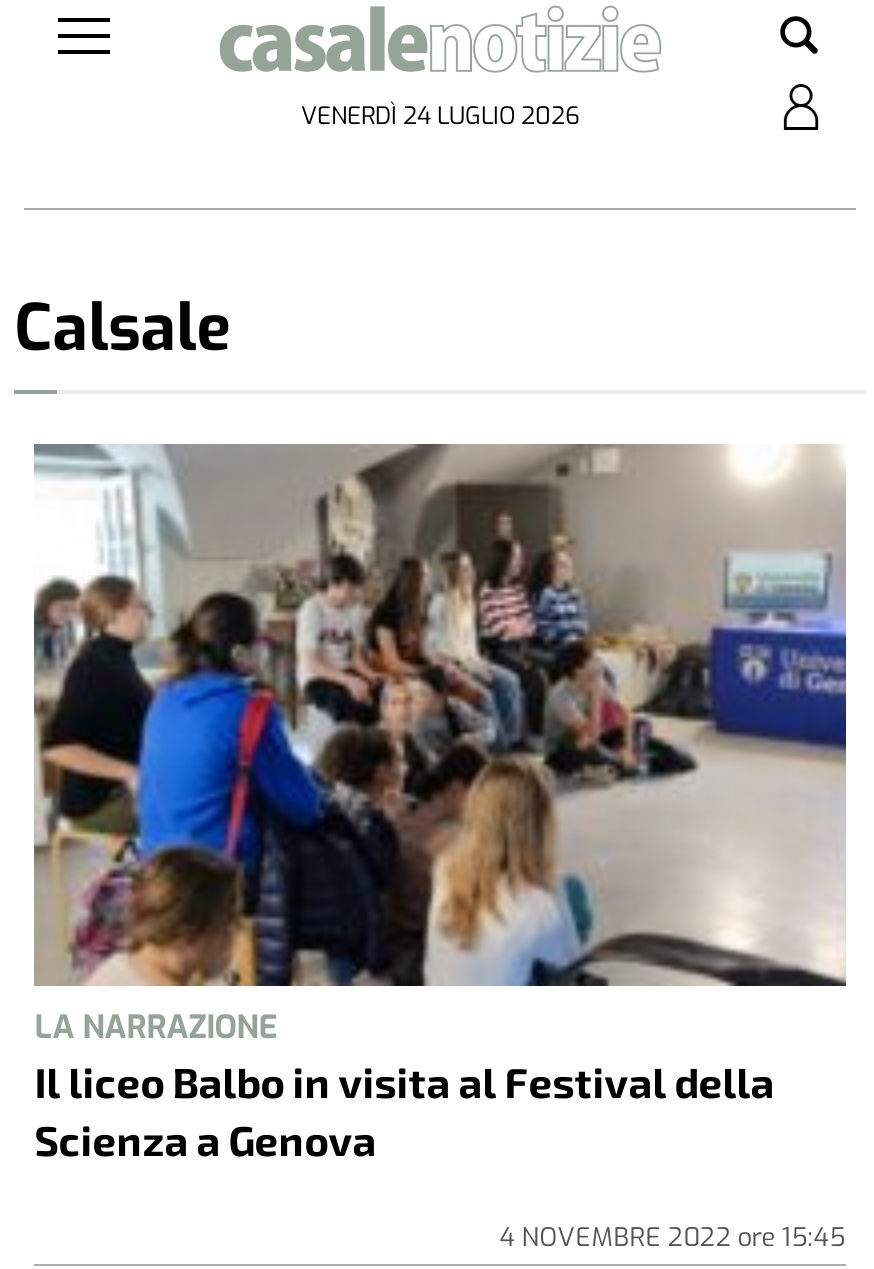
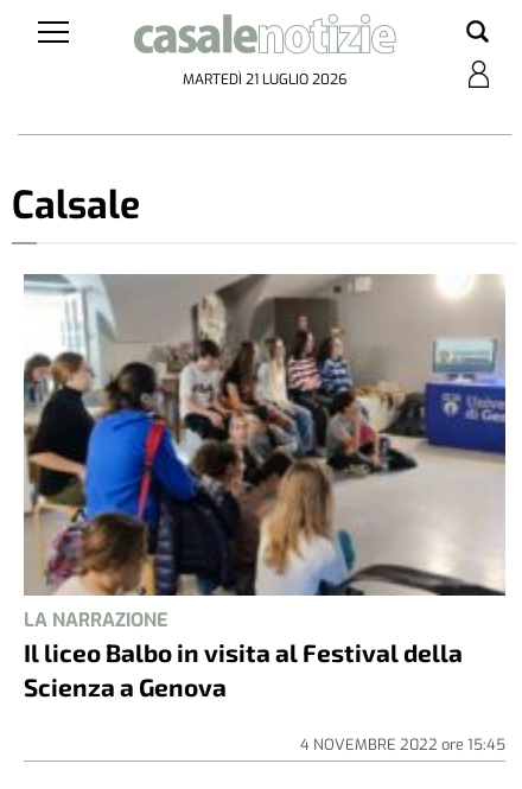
[301,100,579,132] VENERDÌ 24 LUGLIO 2026 -> [183,70,346,89] MARTEDÌ 21 LUGLIO 2026

